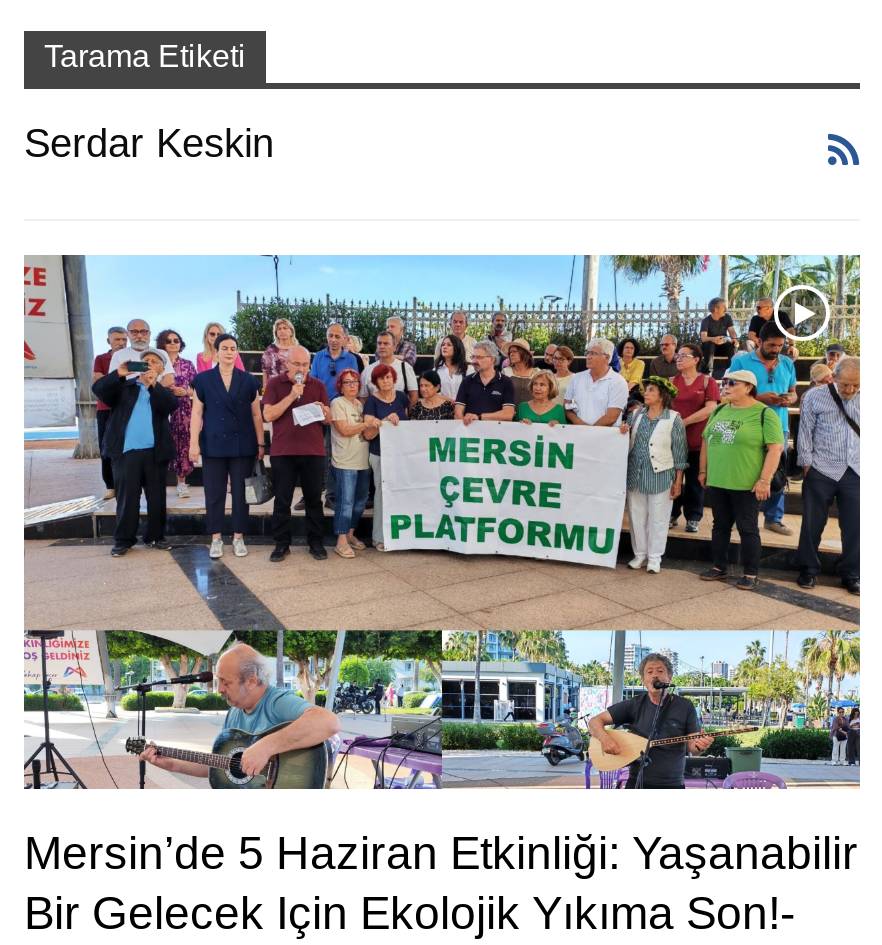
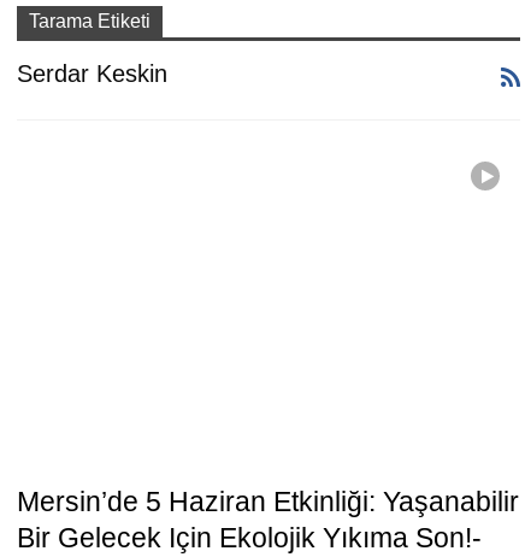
[22,253,862,791] [image] -> none

